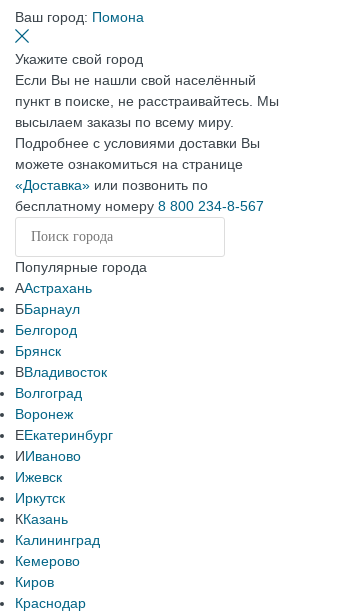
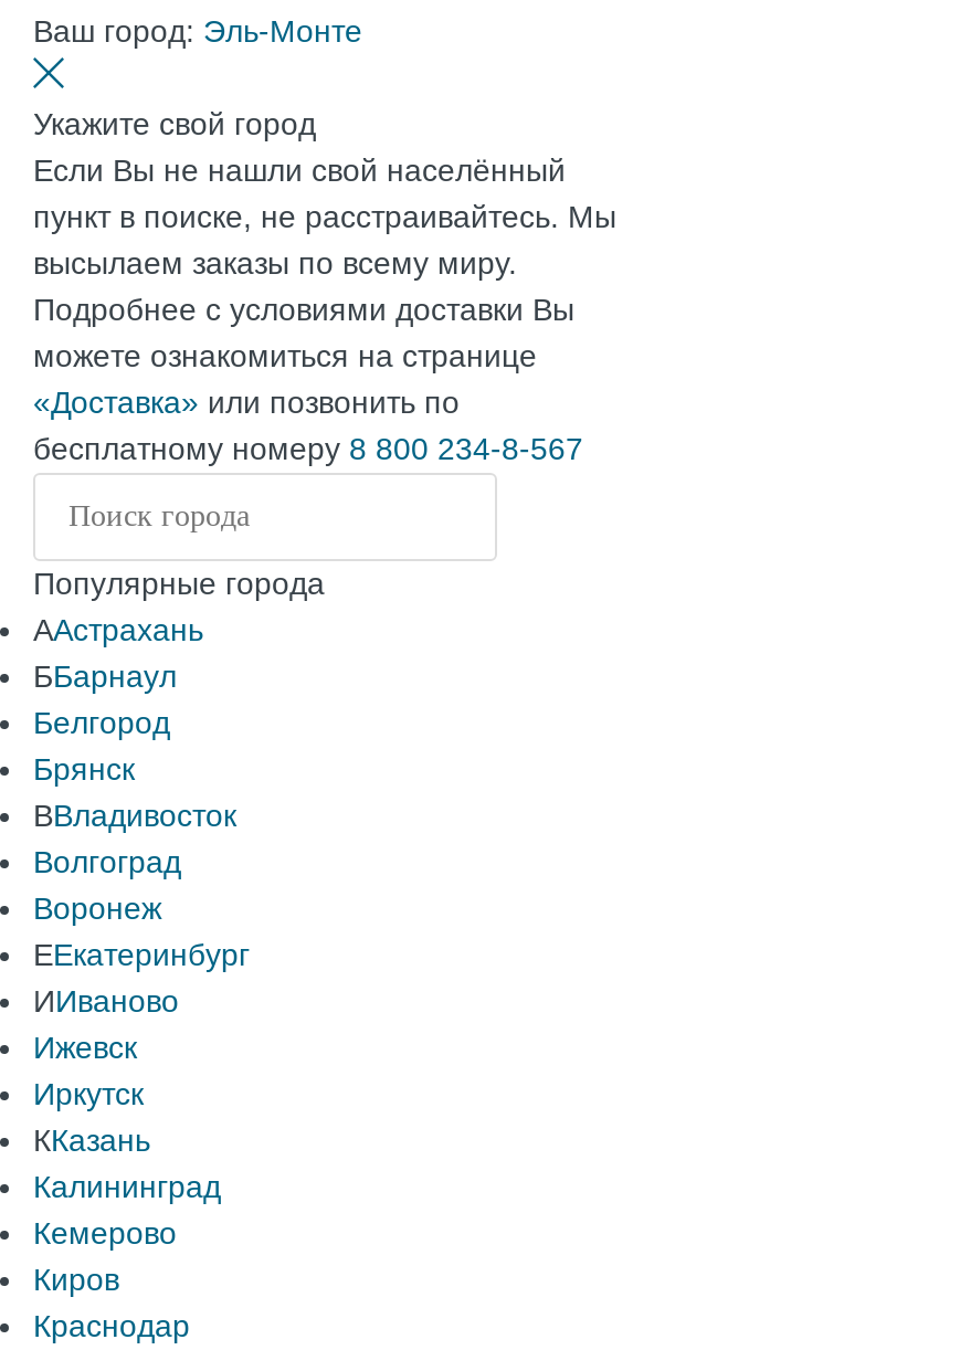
[15,9,144,25] Ваш город: Помона -> [33,13,362,49] Ваш город: Эль-Монте

